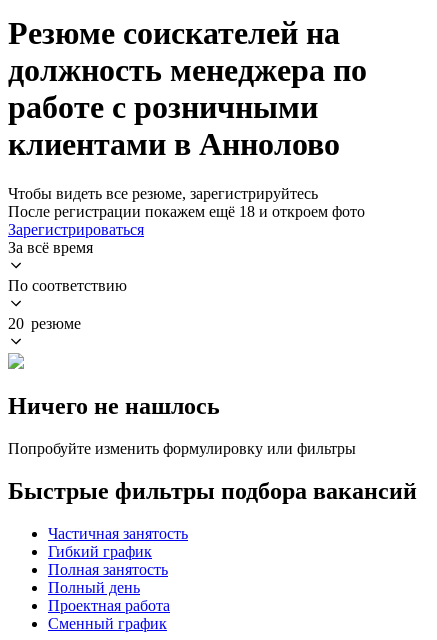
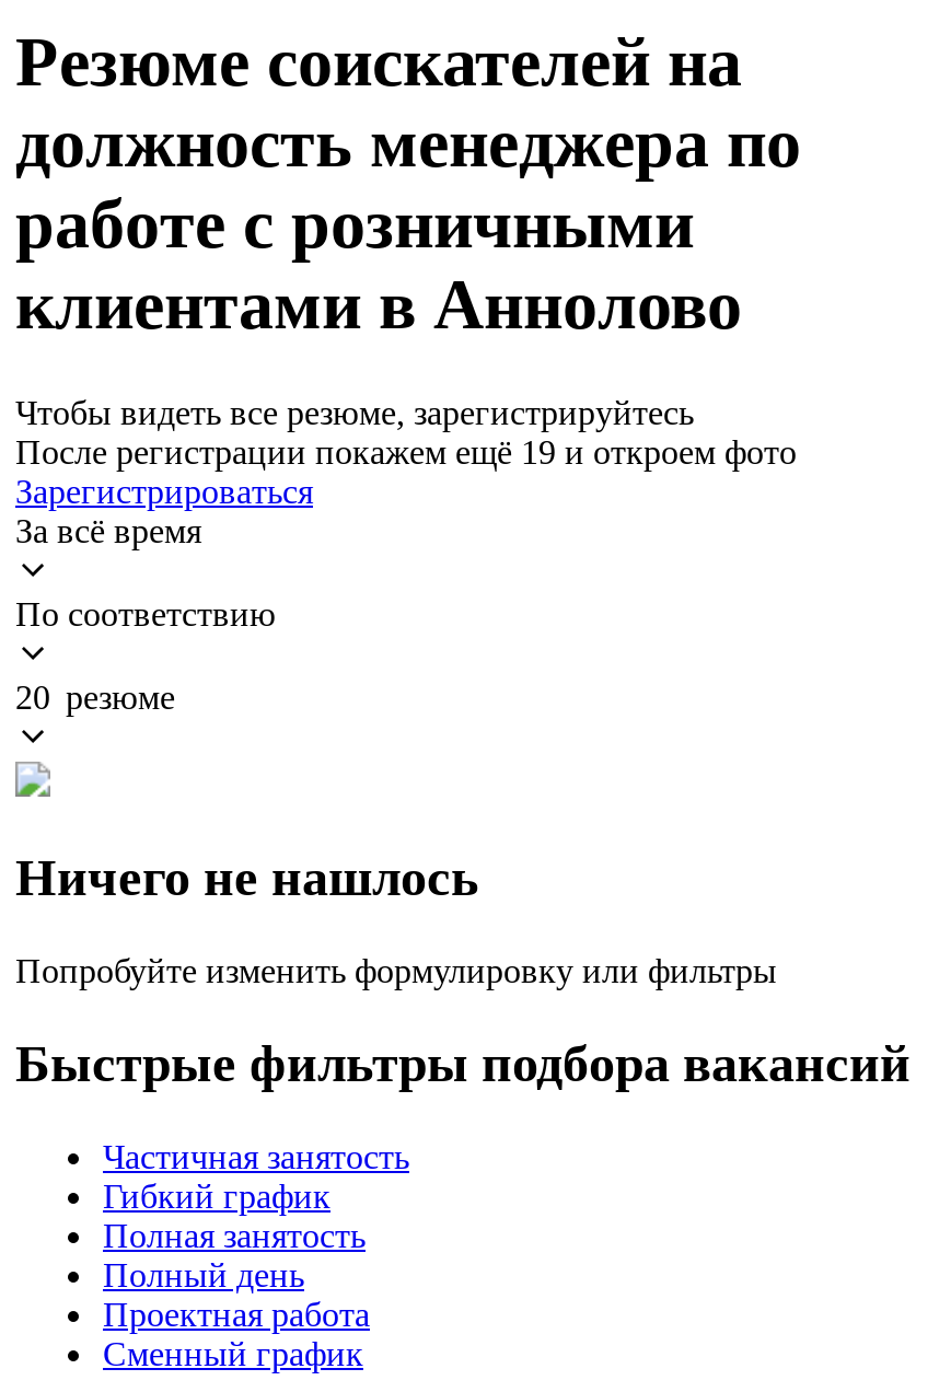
[8,203,365,220] После регистрации покажем ещё 18 и откроем фото -> [15,433,797,470] После регистрации покажем ещё 19 и откроем фото

